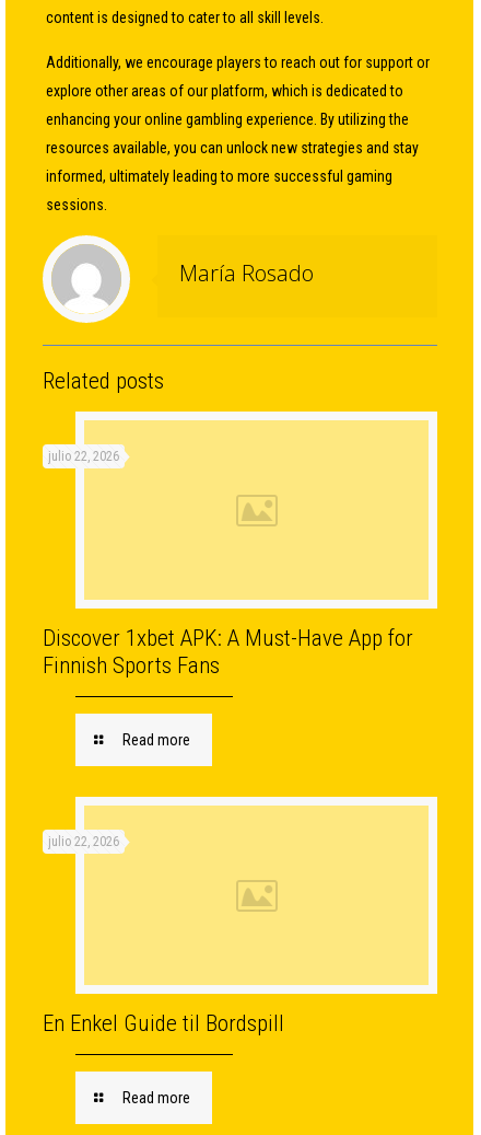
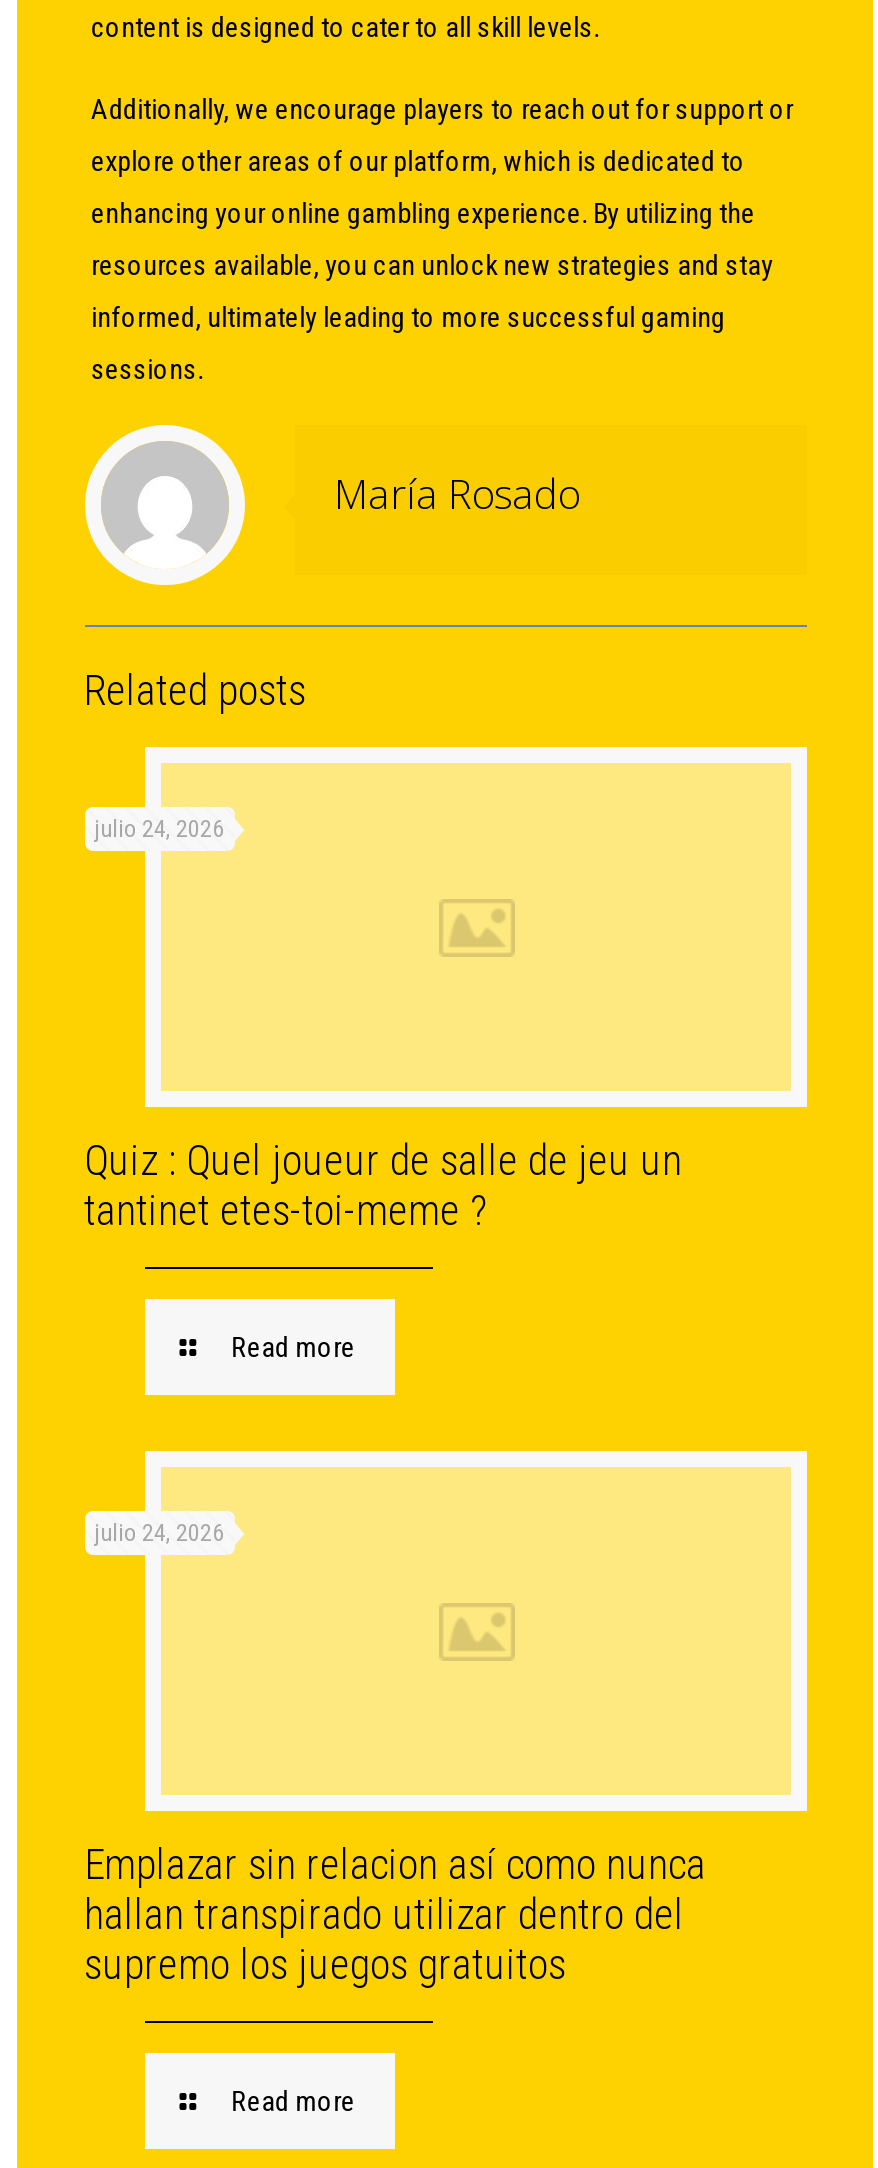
[48,449,119,464] julio 22, 2026 -> [94,816,224,844] julio 24, 2026
[42,625,413,679] Discover 1xbet APK: A Must-Have App for | Finnish Sports Fans -> [84,1138,682,1236] Quiz : Quel joueur de salle de jeu un | tantinet etes-toi-meme ?
[48,834,119,850] julio 22, 2026 -> [94,1520,224,1548] julio 24, 2026
[42,1011,284,1037] En Enkel Guide til Bordspill -> [84,1842,706,1990] Emplazar sin relacion así como nunca | hallan transpirado utilizar dentro del | supremo los juegos gratuitos

